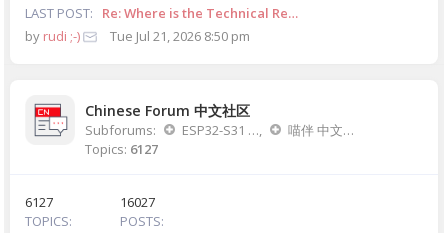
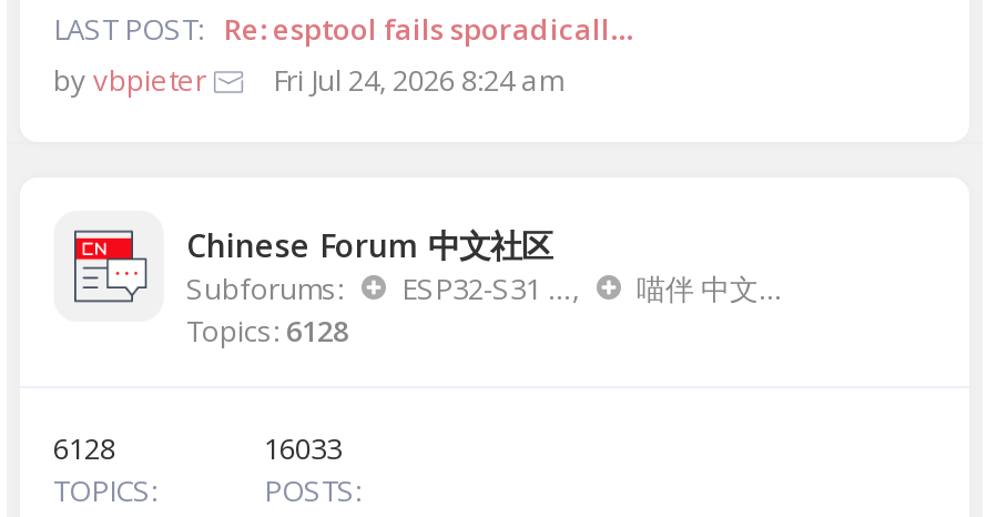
[25,3,298,44] Re: Where is the Technical Re… | by rudi ;-) | Tue Jul 21, 2026 8:50 pm -> [53,8,632,99] Re: esptool fails sporadicall… | by vbpieter | Fri Jul 24, 2026 8:24 am
[85,139,158,157] Topics: 6127 -> [186,310,348,349] Topics: 6128
[25,192,53,210] 6127 -> [53,427,115,467] 6128
[120,192,155,210] 16027 -> [264,427,342,467] 16033

